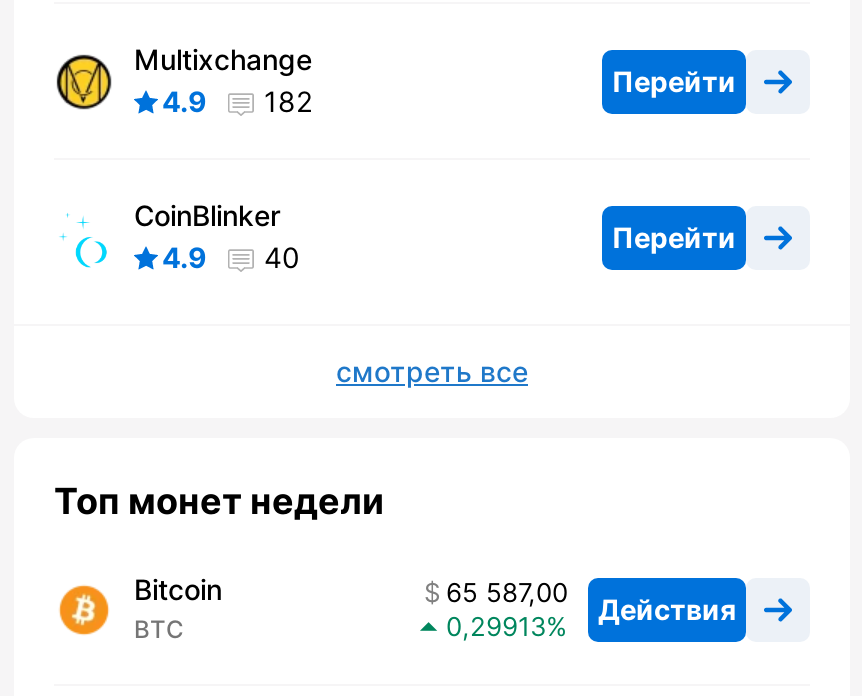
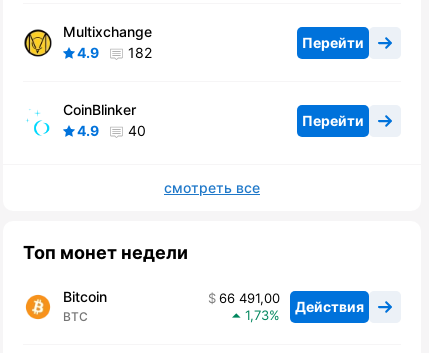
[446,577,736,626] 65 587,00 Действия -> [219,290,364,315] 66 491,00 Действия
[446,611,546,643] 0,29913 -> [245,307,269,323] 1,73

